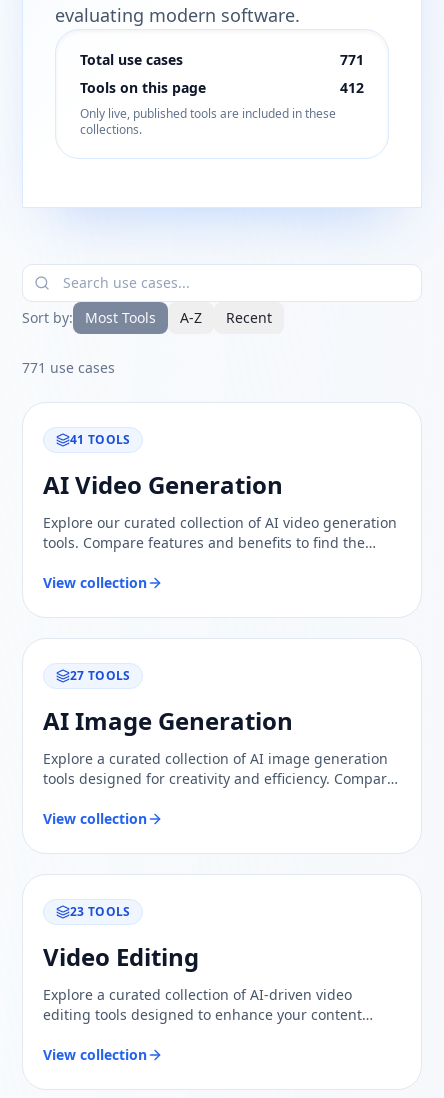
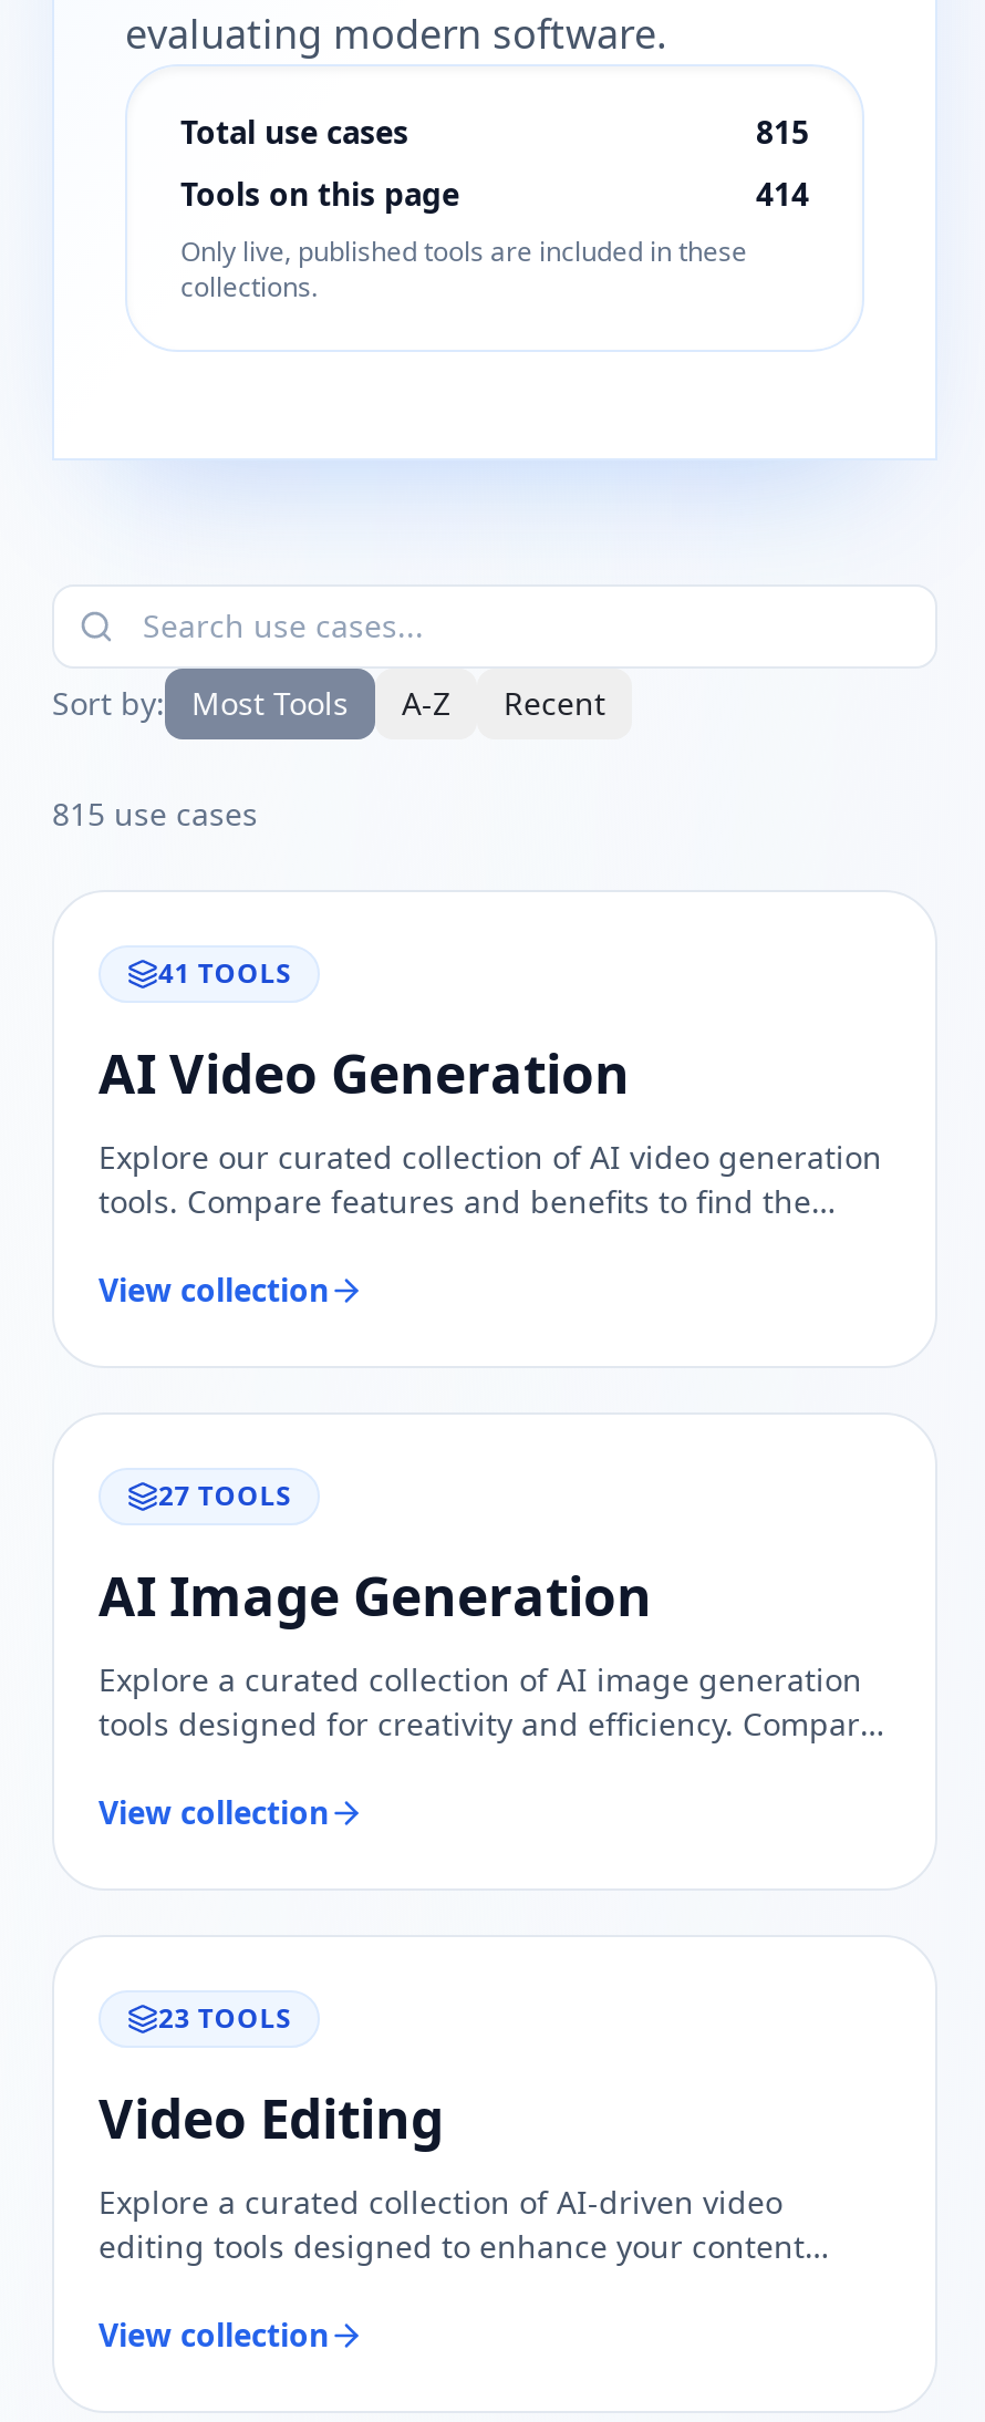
[340,50,364,69] 771 -> [756,111,809,153] 815
[340,78,364,97] 412 -> [756,173,809,215] 414
[22,358,115,377] 771 use cases -> [52,793,258,835] 815 use cases

